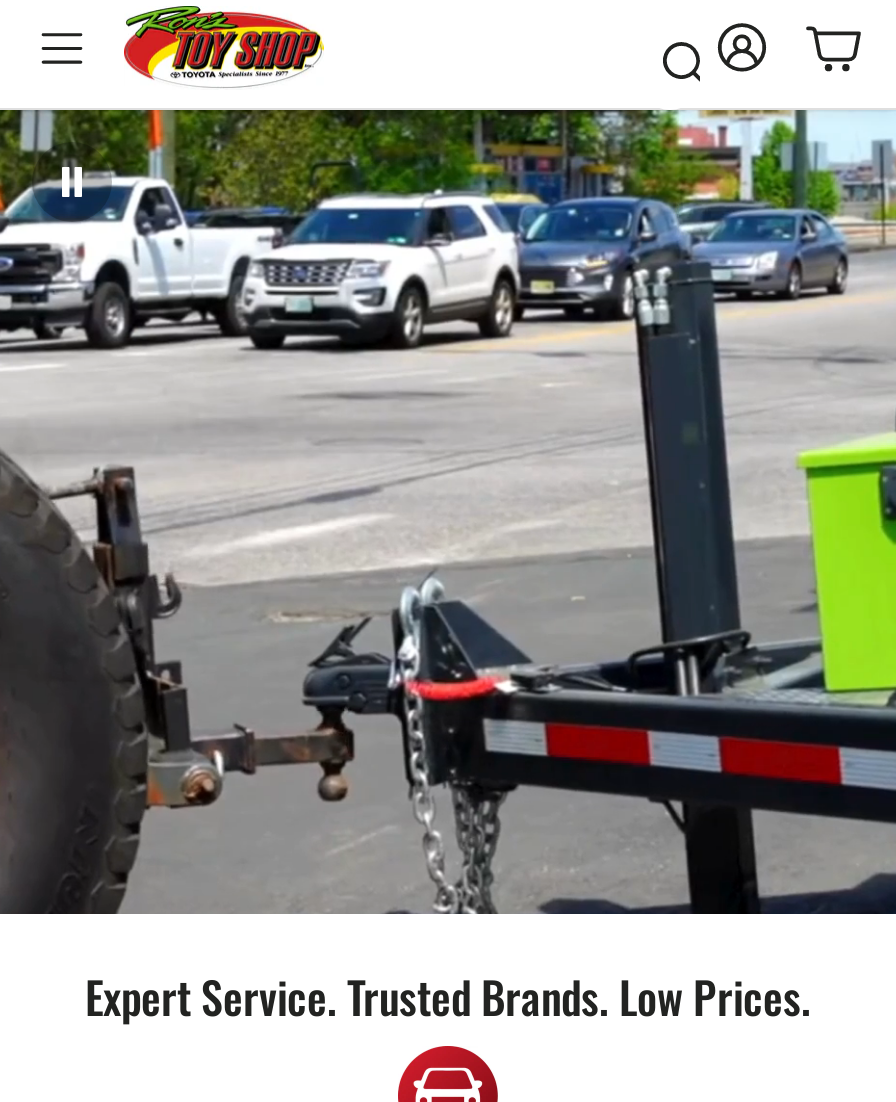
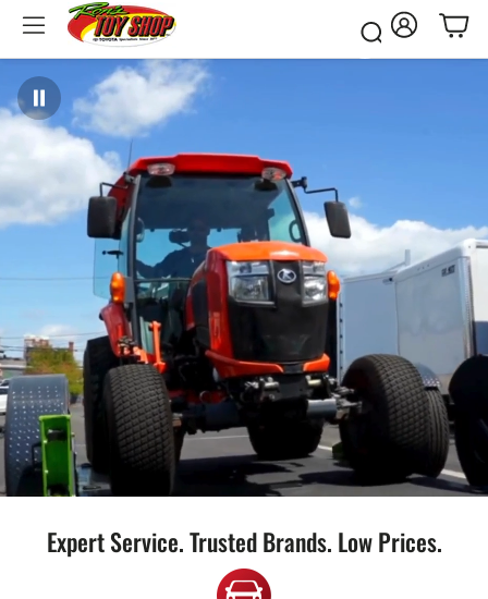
[6,108,890,914] [image] -> [3,58,485,497] [image]

